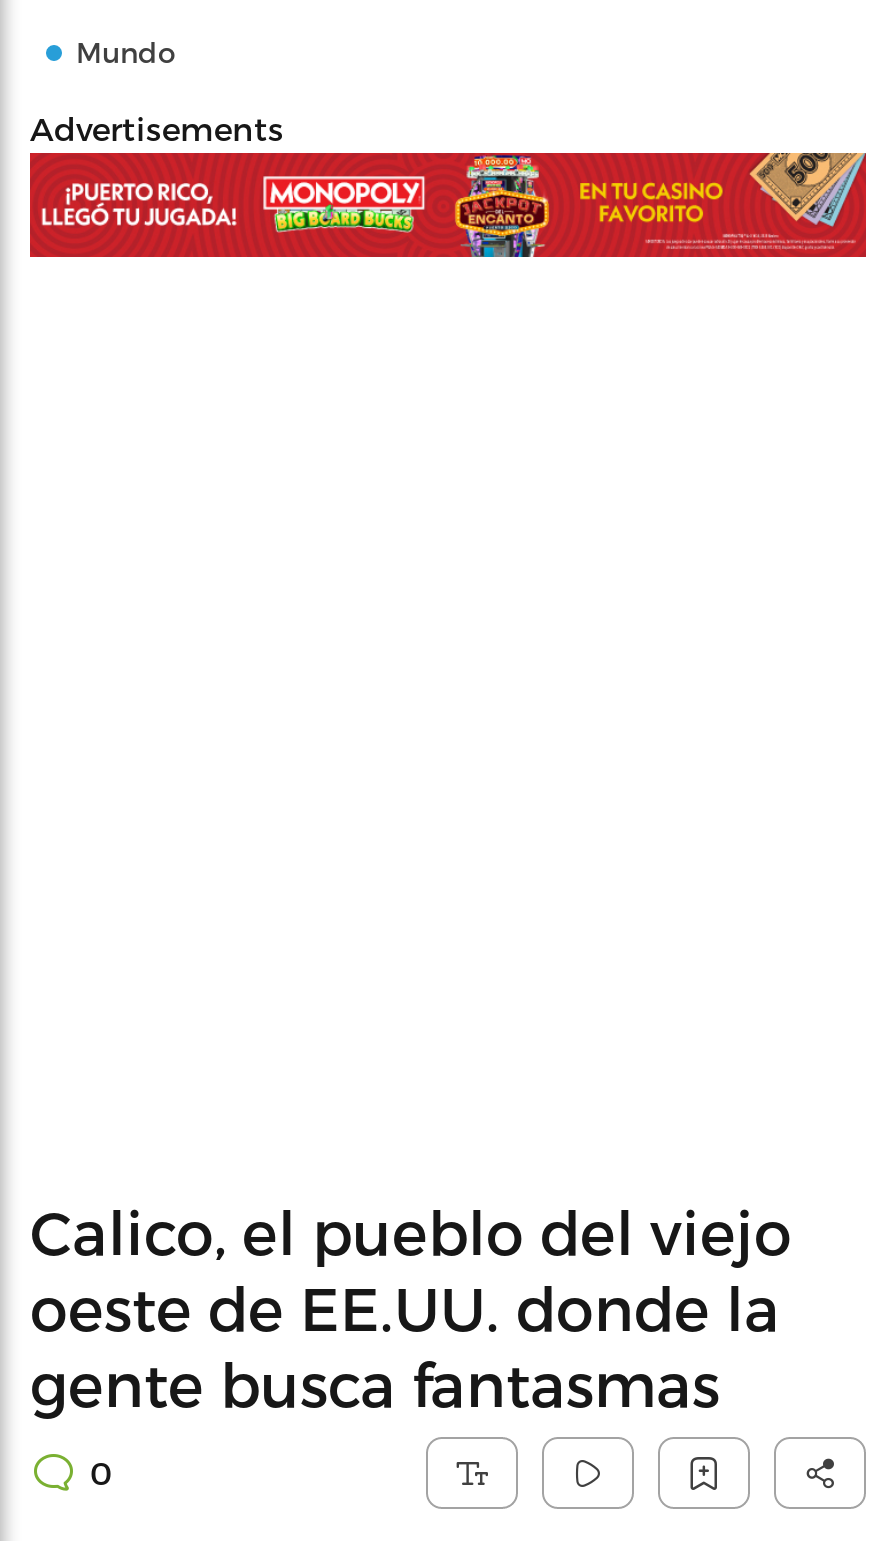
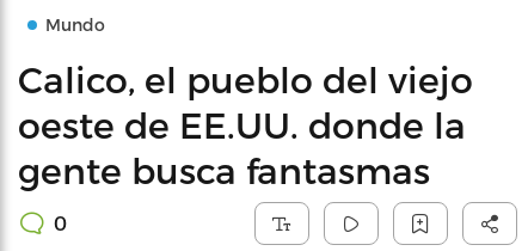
[30,109,284,147] Advertisements -> none
[28,151,868,259] [image] -> none

